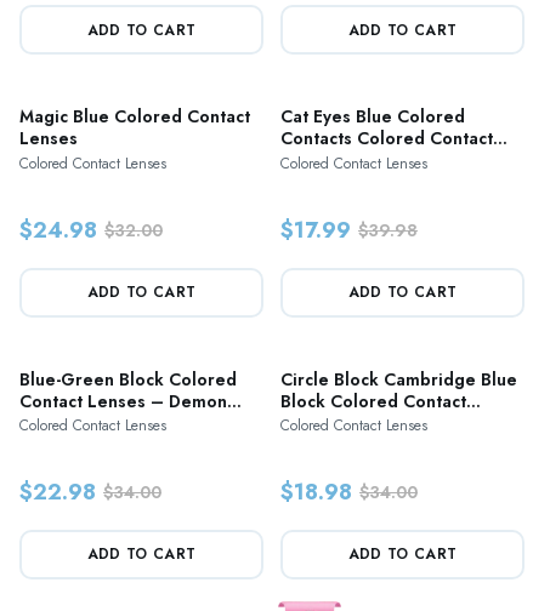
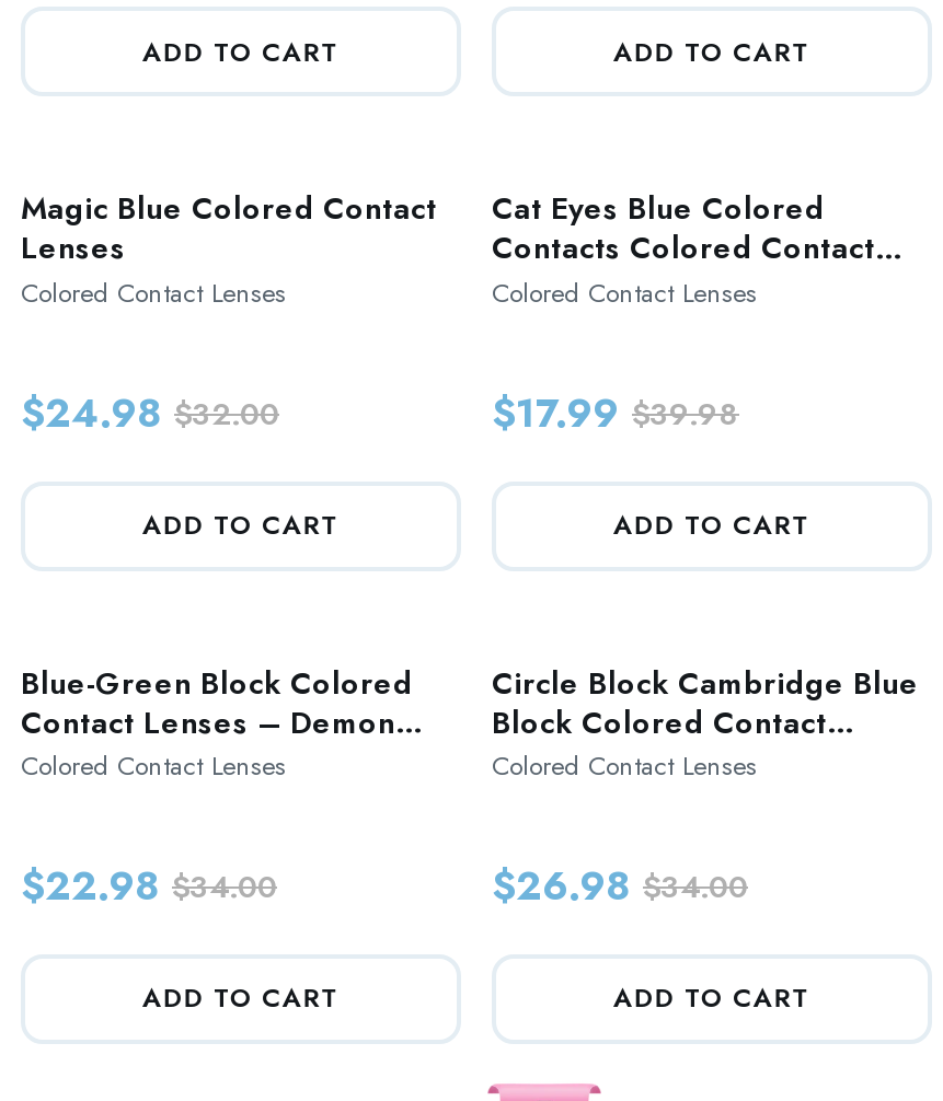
[280,476,418,508] $18.98 $34.00 -> [492,858,748,915] $26.98 $34.00

